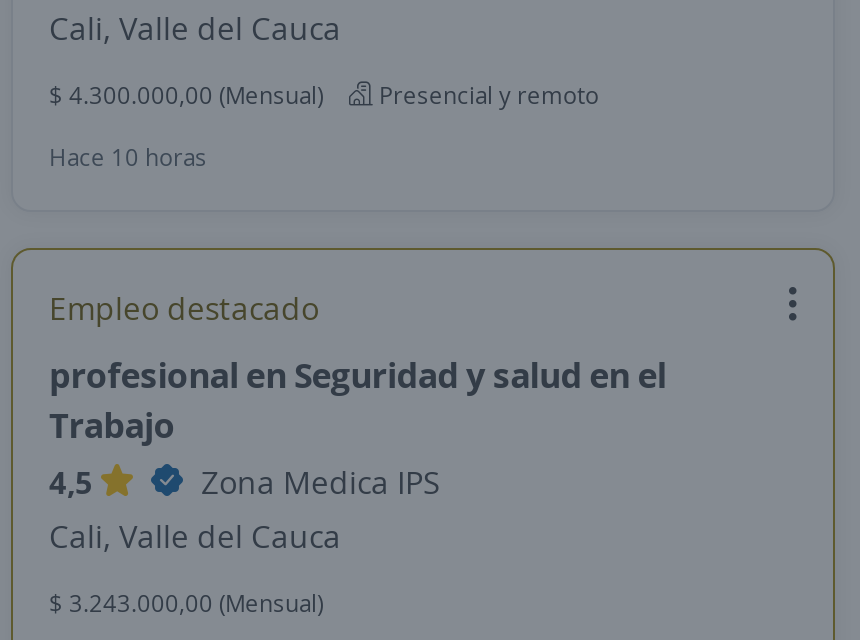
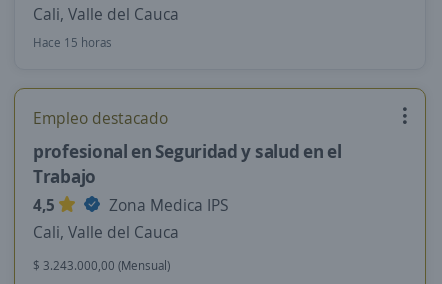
[49,78,599,174] $ 4.300.000,00 (Mensual) | Presencial y remoto | Hace 10 horas -> [33,34,112,51] Hace 15 horas

